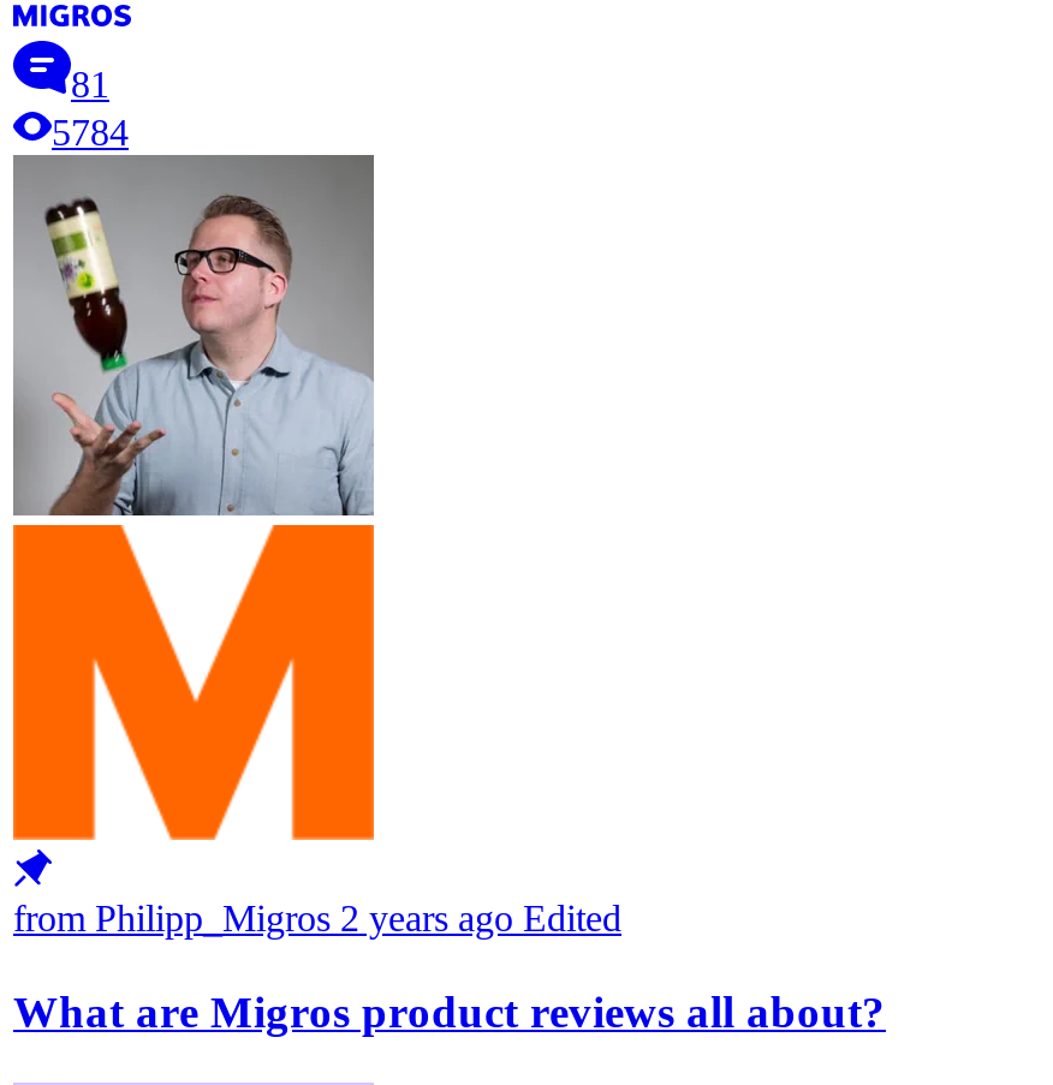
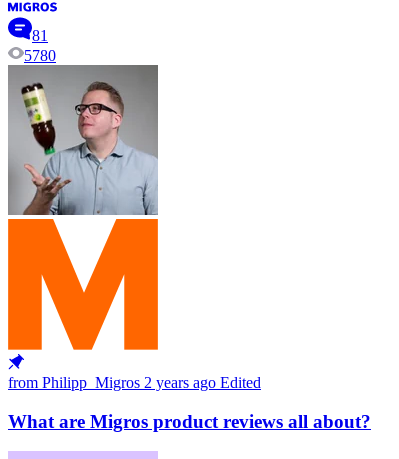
[52,112,129,152] 5784 -> [24,47,56,64] 5780

